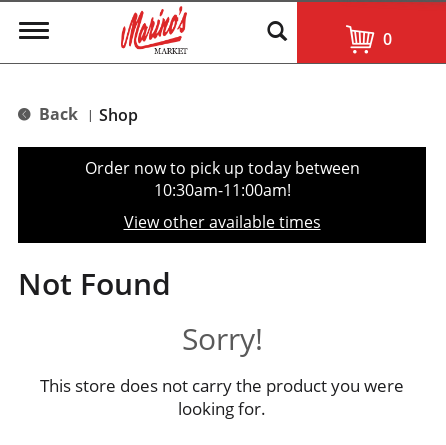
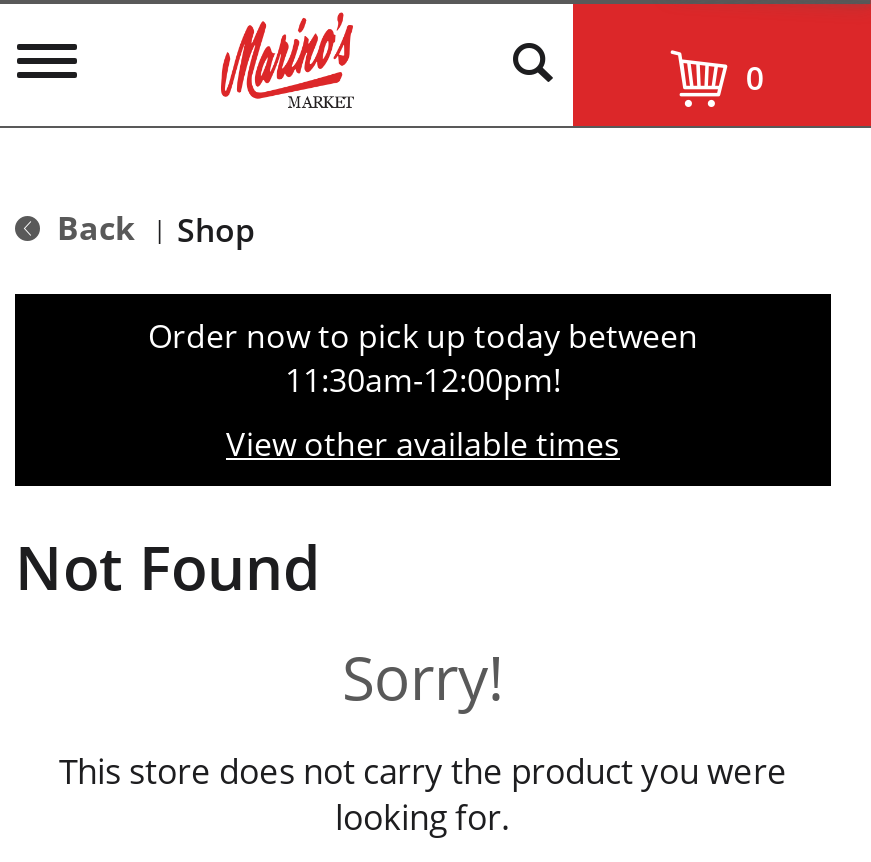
[153,179,290,201] 10:30am-11:00am! -> [285,358,561,402] 11:30am-12:00pm!

